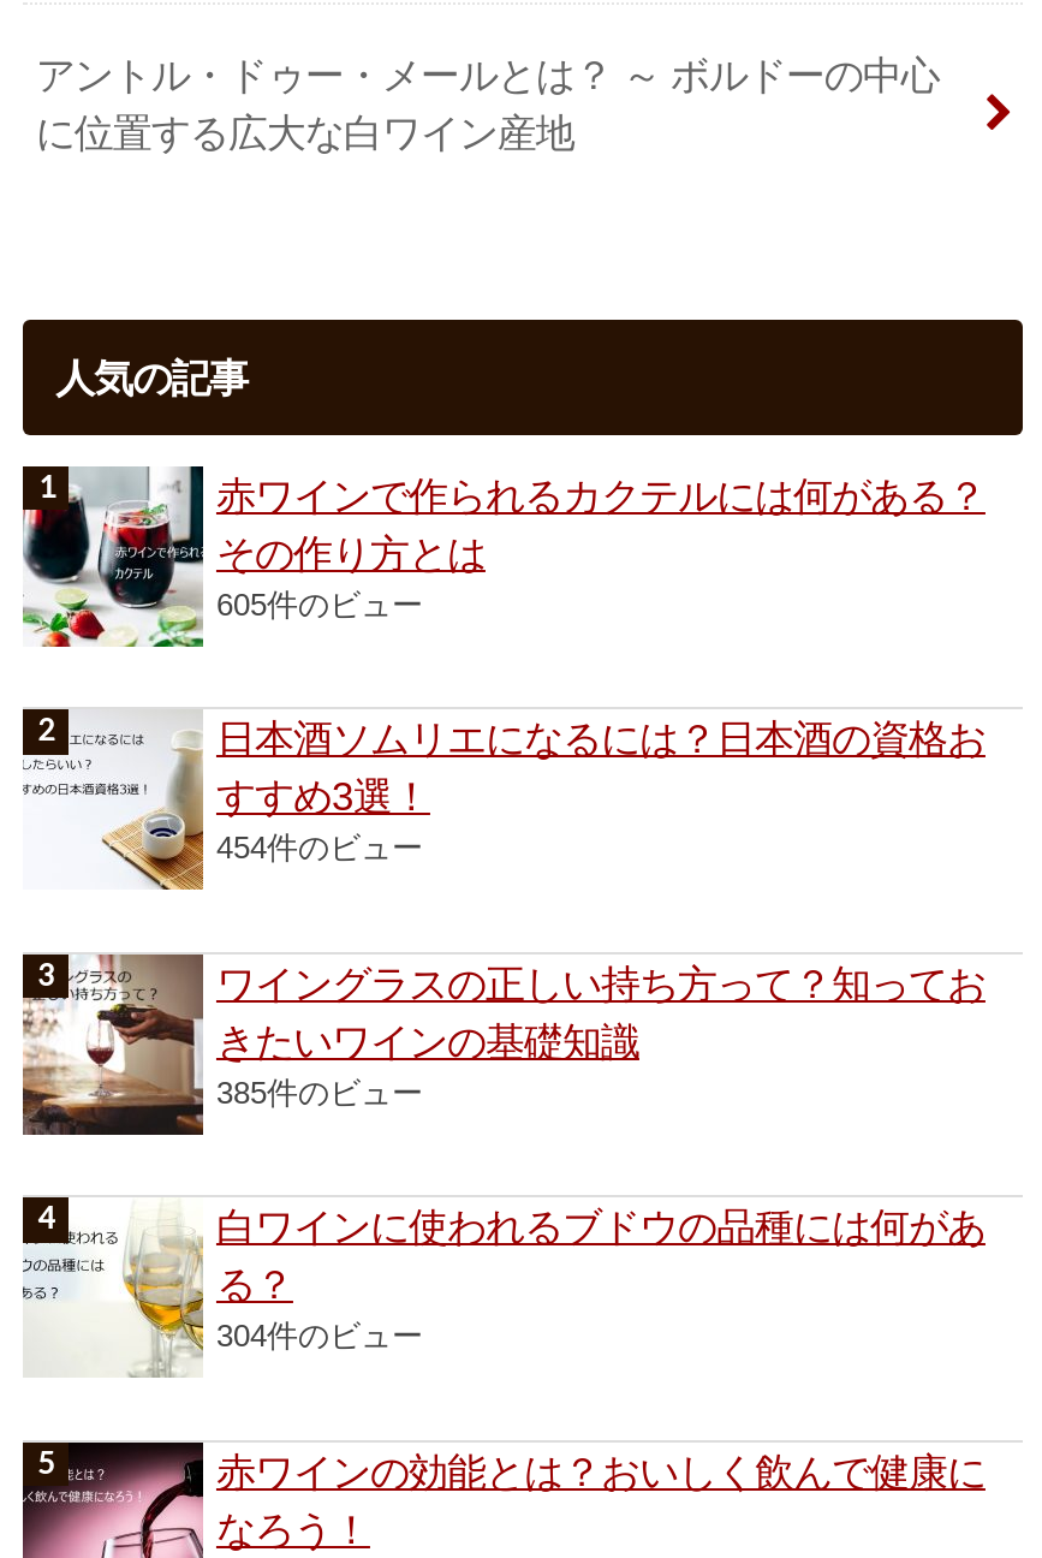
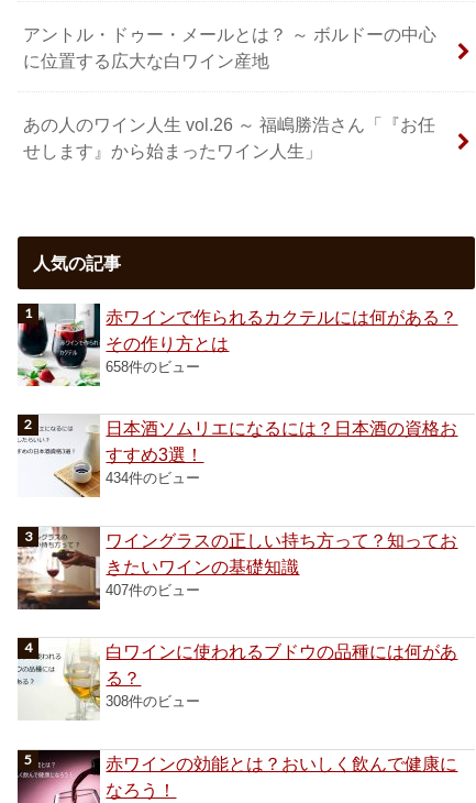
none -> [24,114,436,160] あの人のワイン人生 vol.26 ～ 福嶋勝浩さん「『お任 | せします』から始まったワイン人生」
[216,586,423,622] 605件のビュー -> [106,358,201,375] 658件のビュー
[216,830,423,867] 454件のビュー -> [106,470,201,487] 434件のビュー
[216,1074,423,1111] 385件のビュー -> [106,582,201,598] 407件のビュー
[216,1319,423,1355] 304件のビュー -> [106,693,201,710] 308件のビュー

